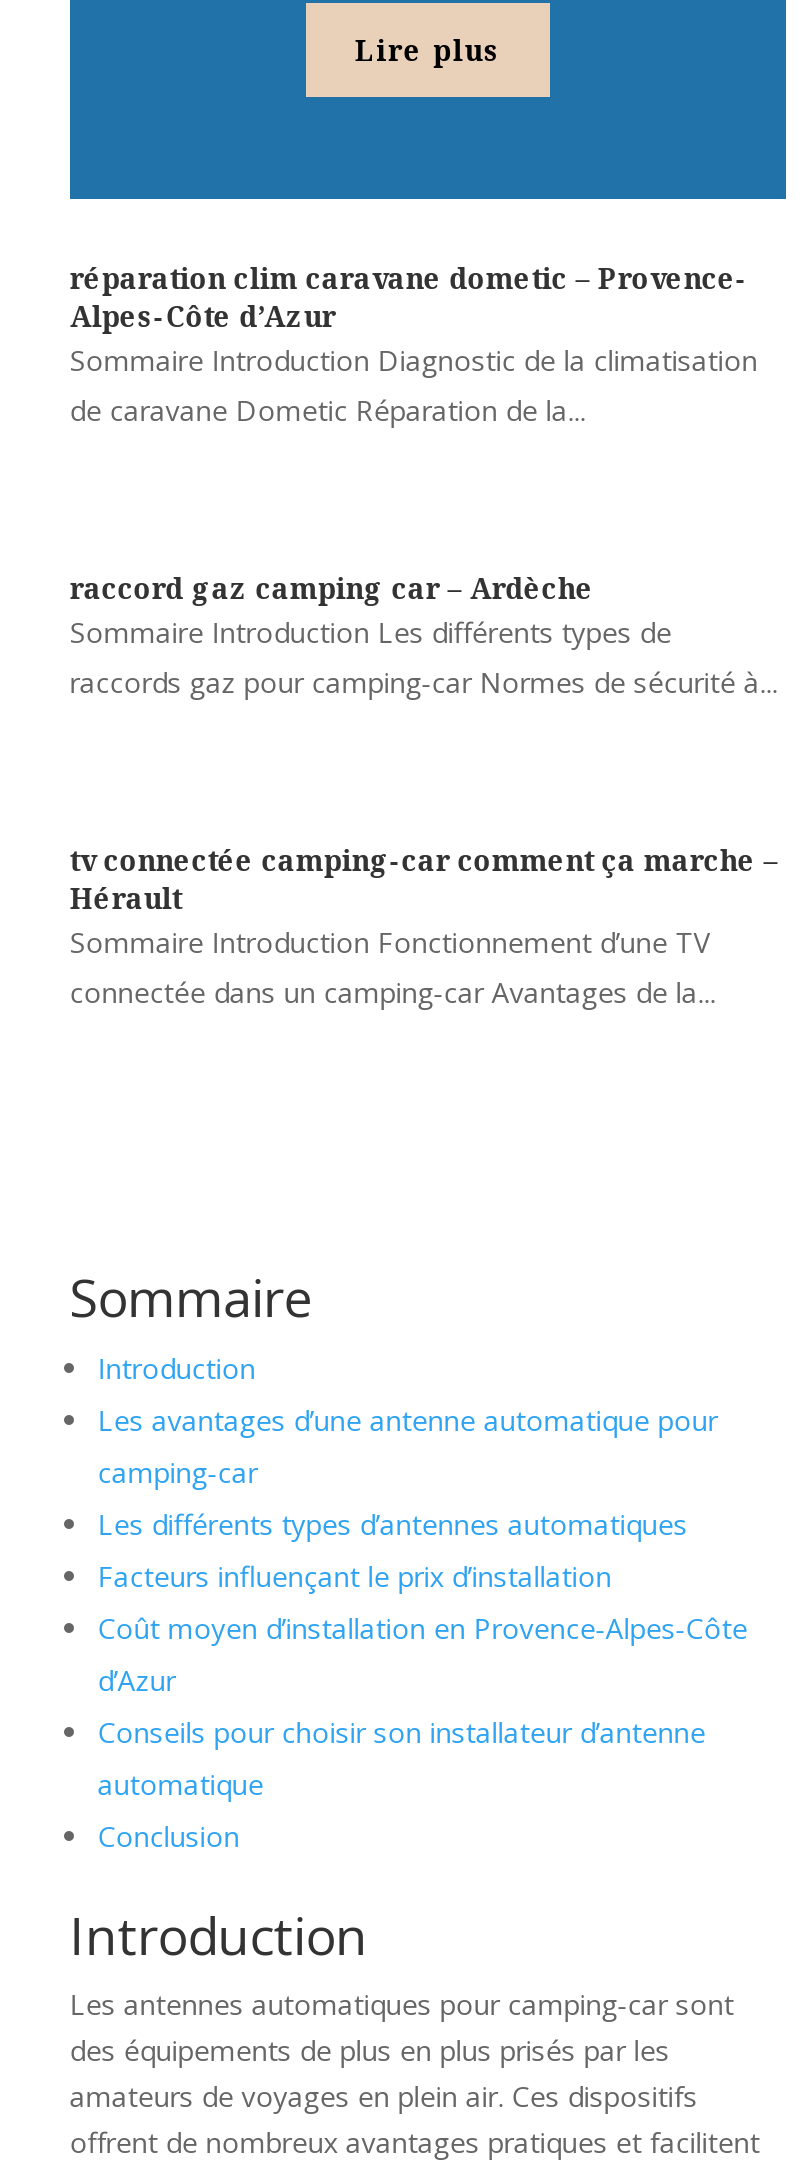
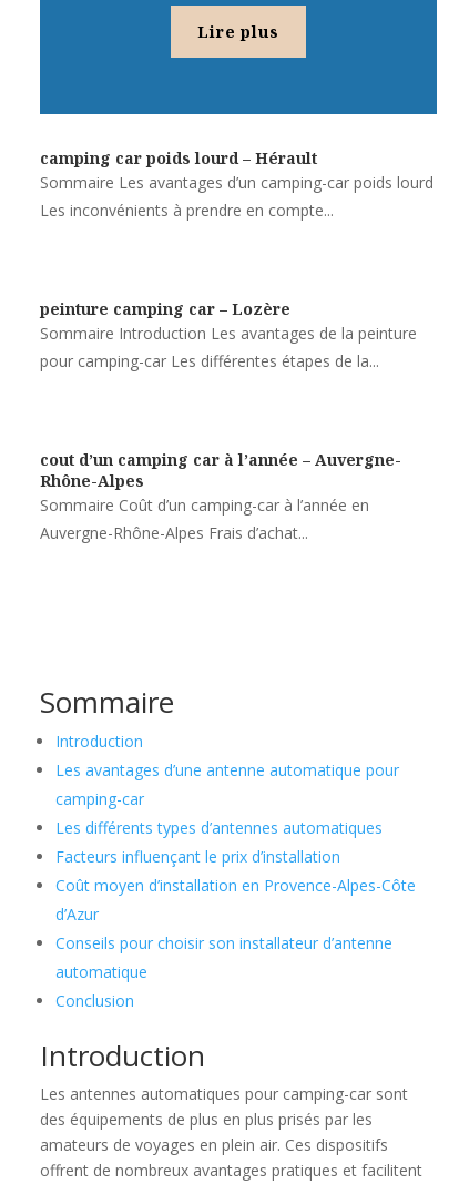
[70,259,758,429] réparation clim caravane dometic – Provence- | Alpes-Côte d’Azur | Sommaire Introduction Diagnostic de la climatisation | de caravane Dometic Réparation de la... -> [40,147,433,221] camping car poids lourd – Hérault | Sommaire Les avantages d’un camping-car poids lourd | Les inconvénients à prendre en compte...
[70,569,778,701] raccord gaz camping car – Ardèche | Sommaire Introduction Les différents types de | raccords gaz pour camping-car Normes de sécurité à... -> [40,298,417,371] peinture camping car – Lozère | Sommaire Introduction Les avantages de la peinture | pour camping-car Les différentes étapes de la...
[70,841,778,1011] tv connectée camping-car comment ça marche – | Hérault | Sommaire Introduction Fonctionnement d’une TV | connectée dans un camping-car Avantages de la... -> [40,449,401,543] cout d’un camping car à l’année – Auvergne- | Rhône-Alpes | Sommaire Coût d’un camping-car à l’année en | Auvergne-Rhône-Alpes Frais d’achat...

